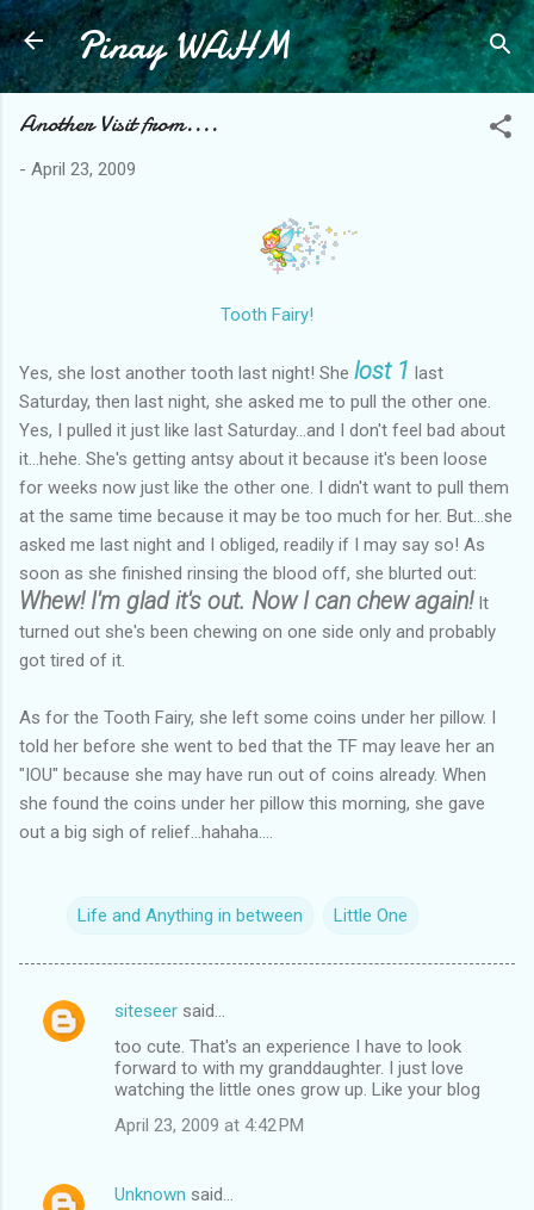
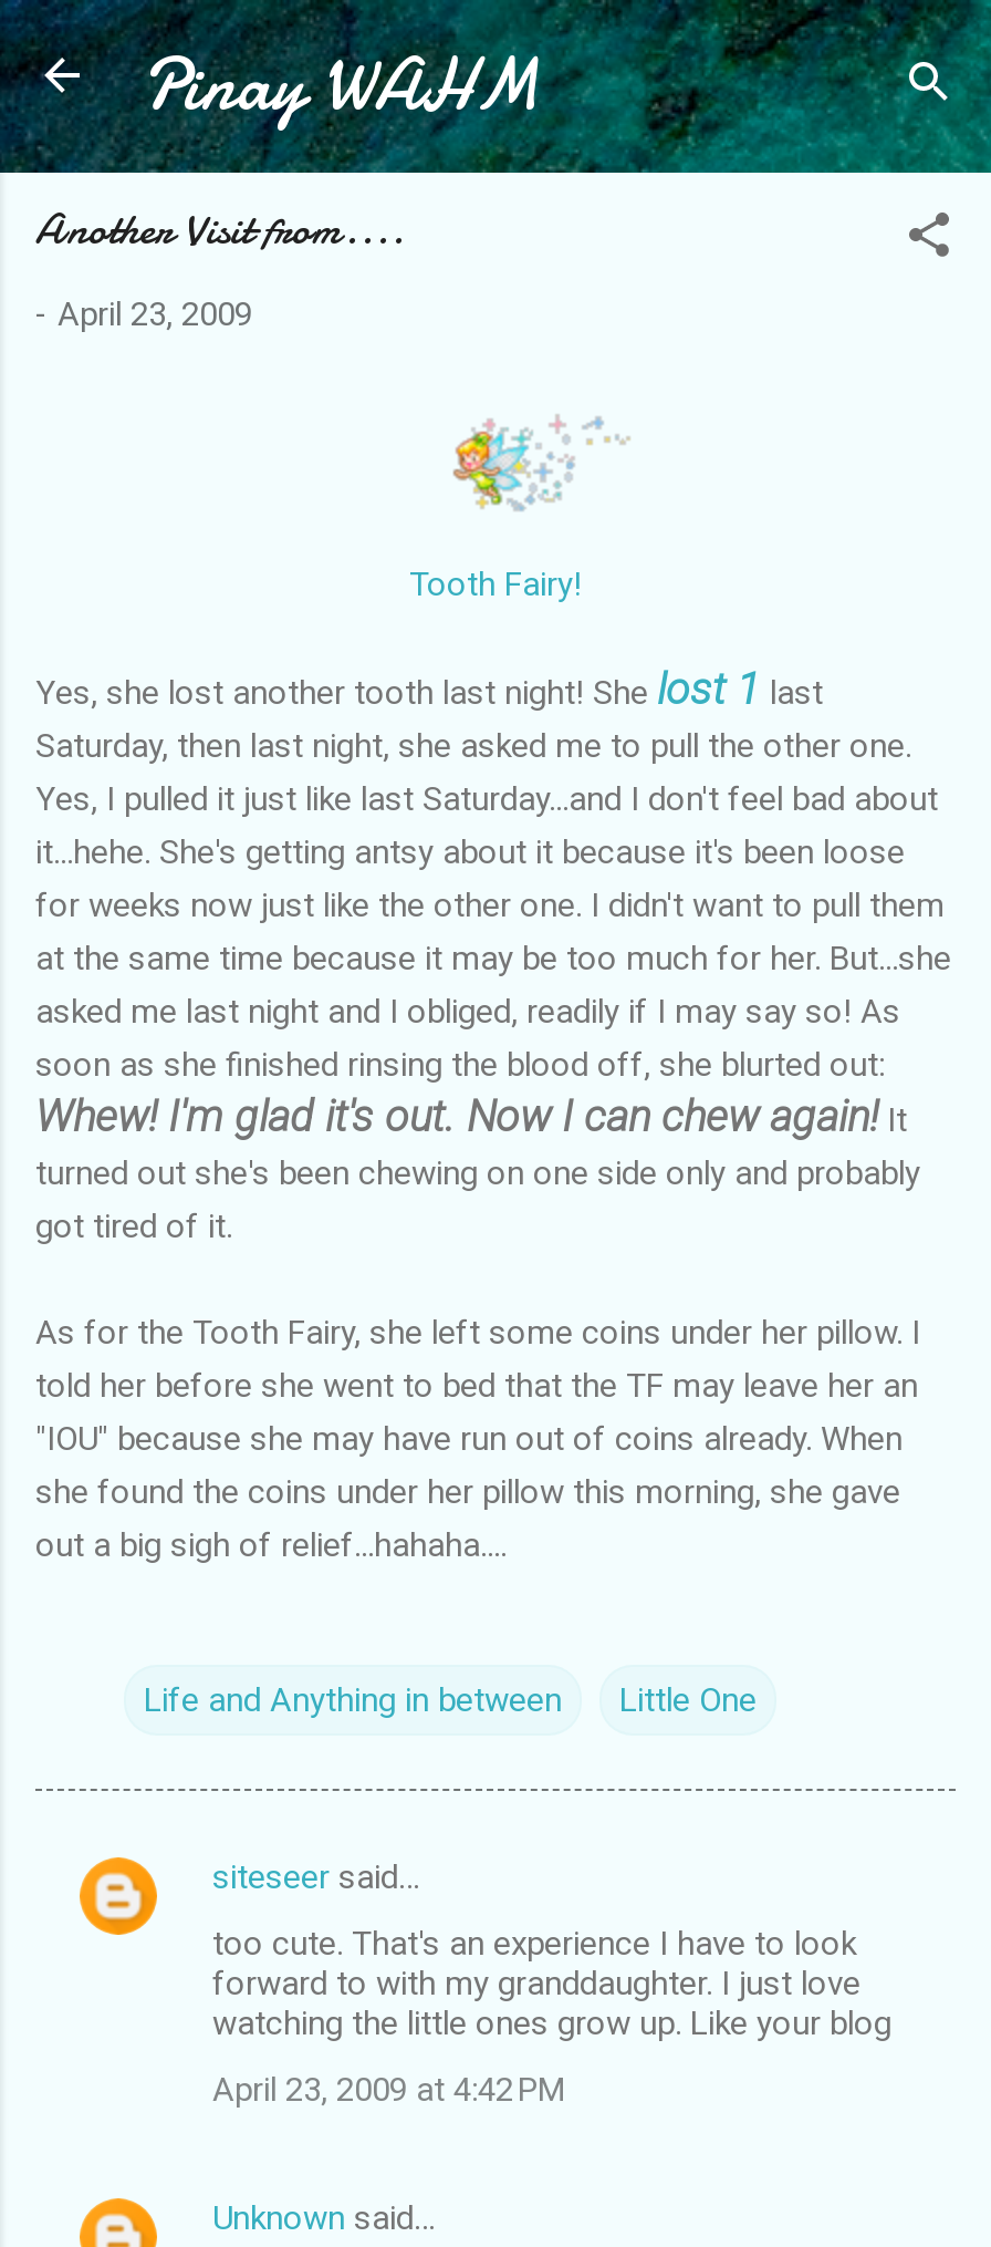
[246,218,356,274] [image] -> [451,412,624,511] [image]

